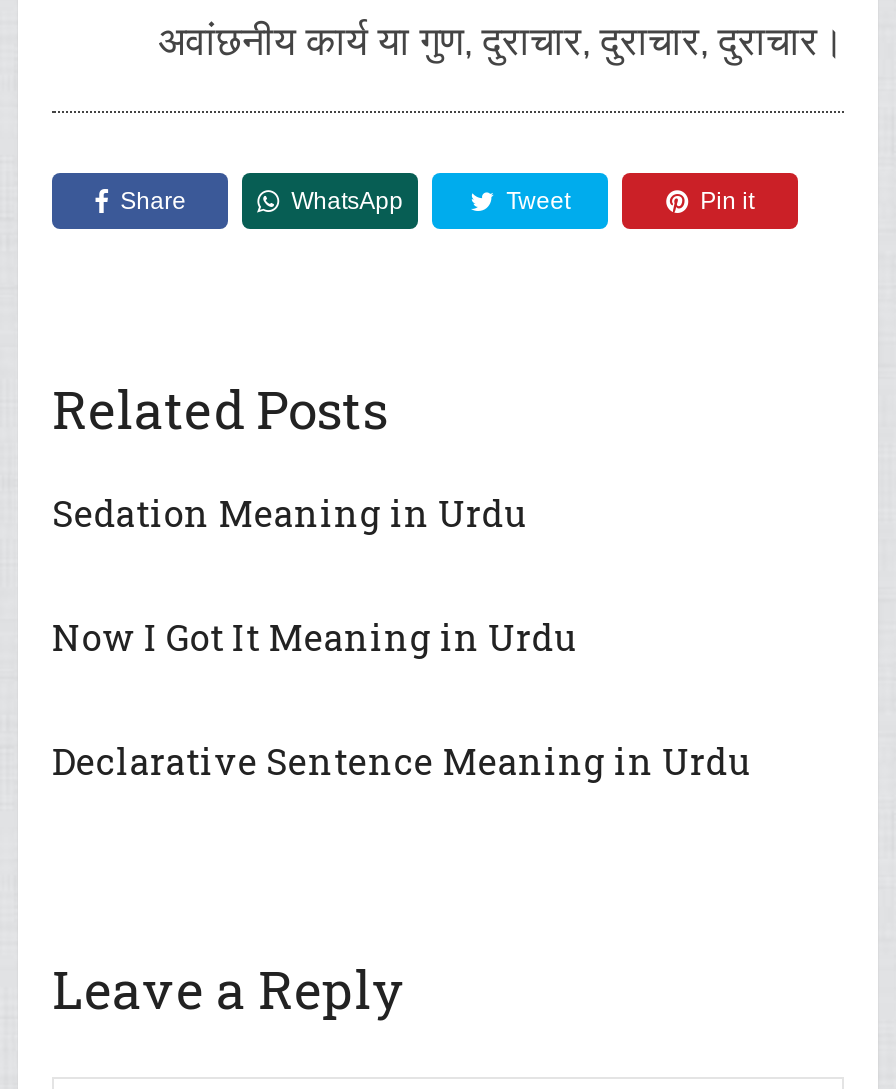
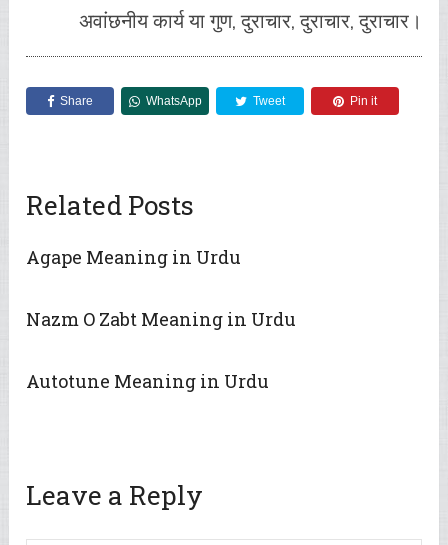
[52,489,528,537] Sedation Meaning in Urdu -> [26,245,241,269] Agape Meaning in Urdu
[52,613,578,661] Now I Got It Meaning in Urdu -> [26,307,296,331] Nazm O Zabt Meaning in Urdu
[52,737,752,785] Declarative Sentence Meaning in Urdu -> [26,369,269,393] Autotune Meaning in Urdu

